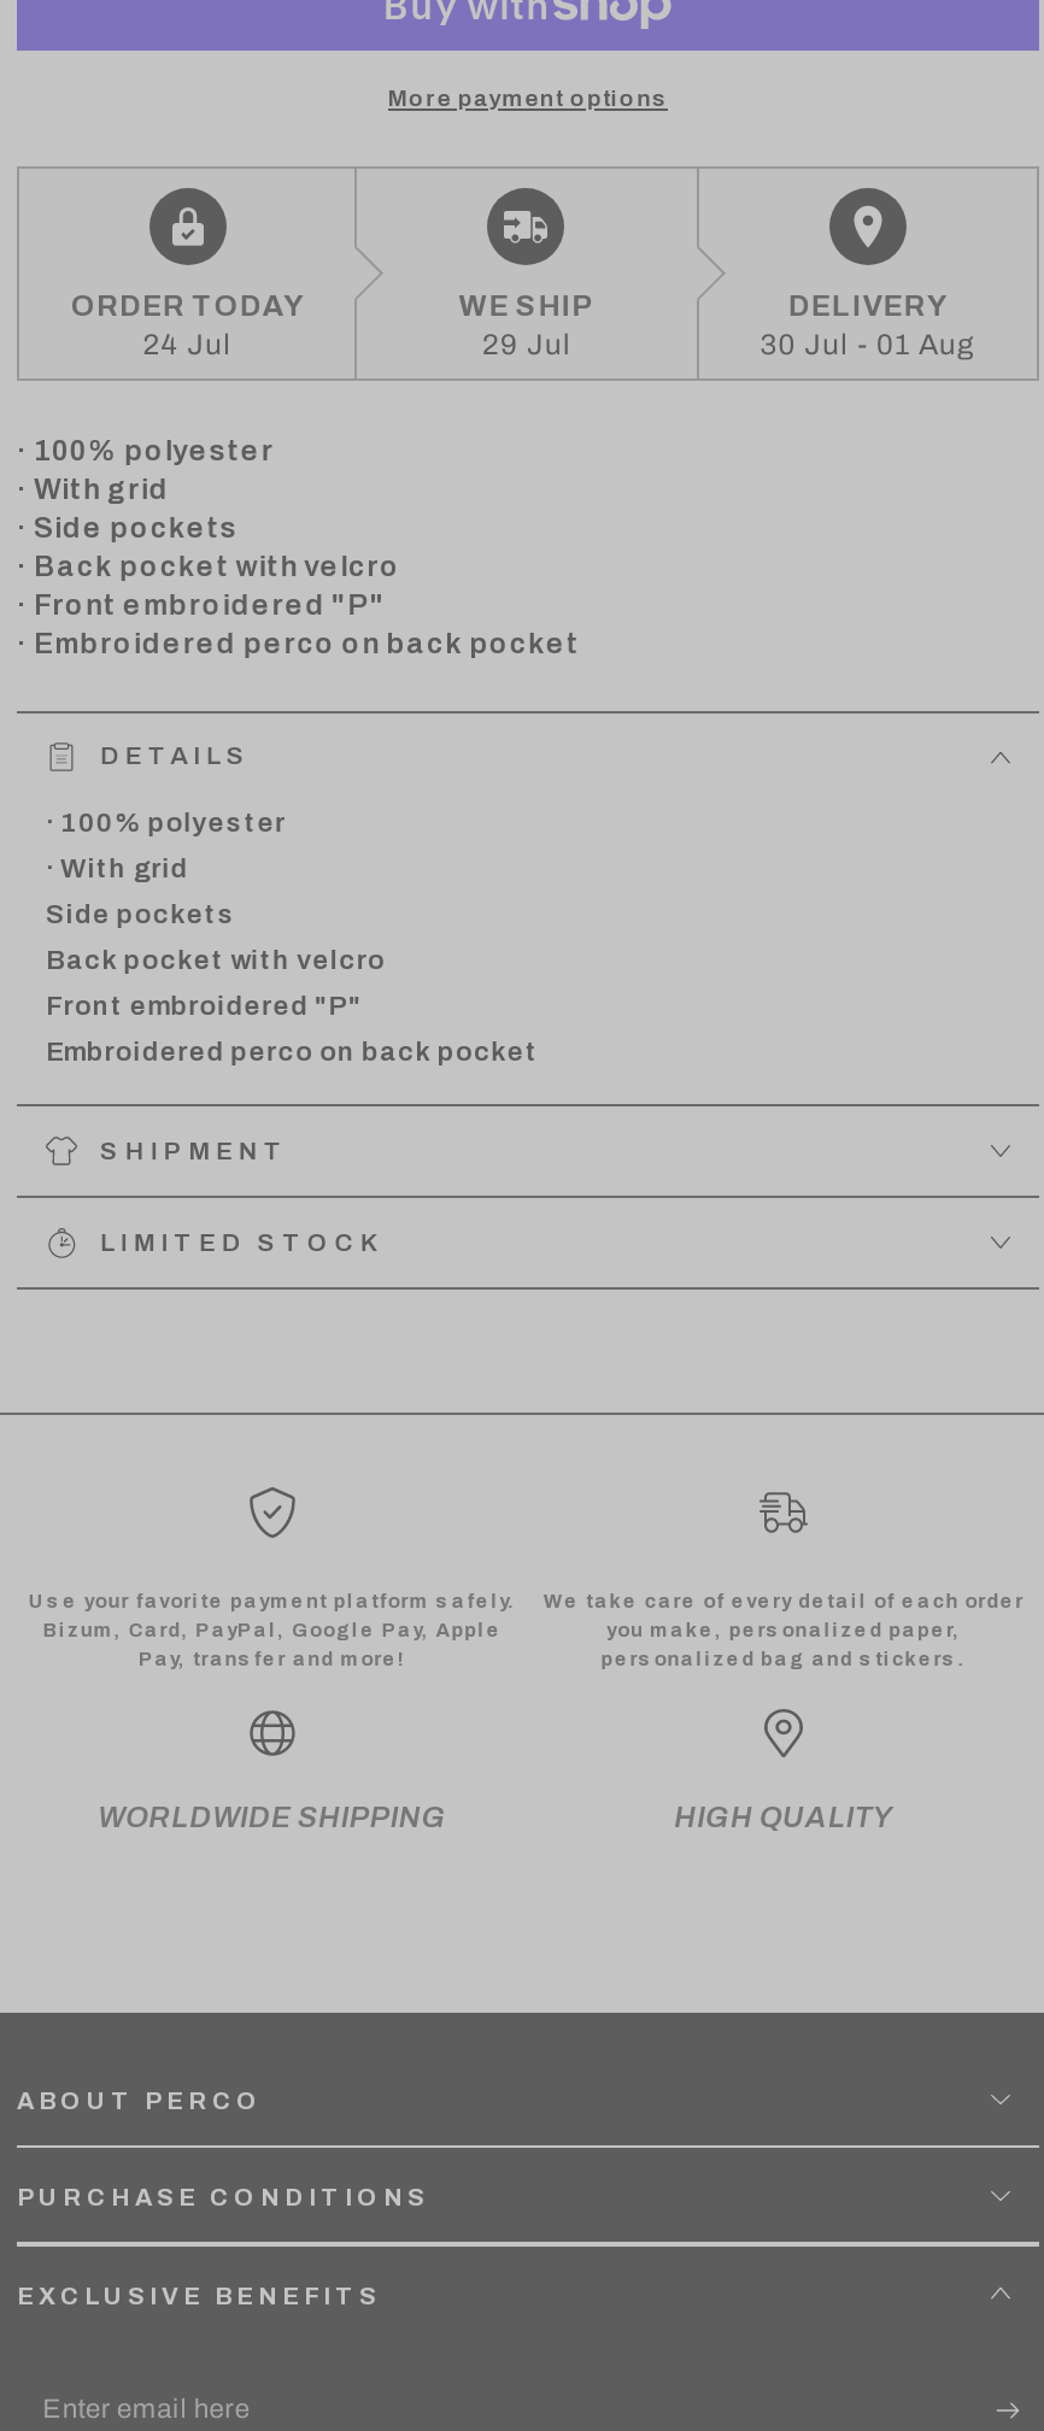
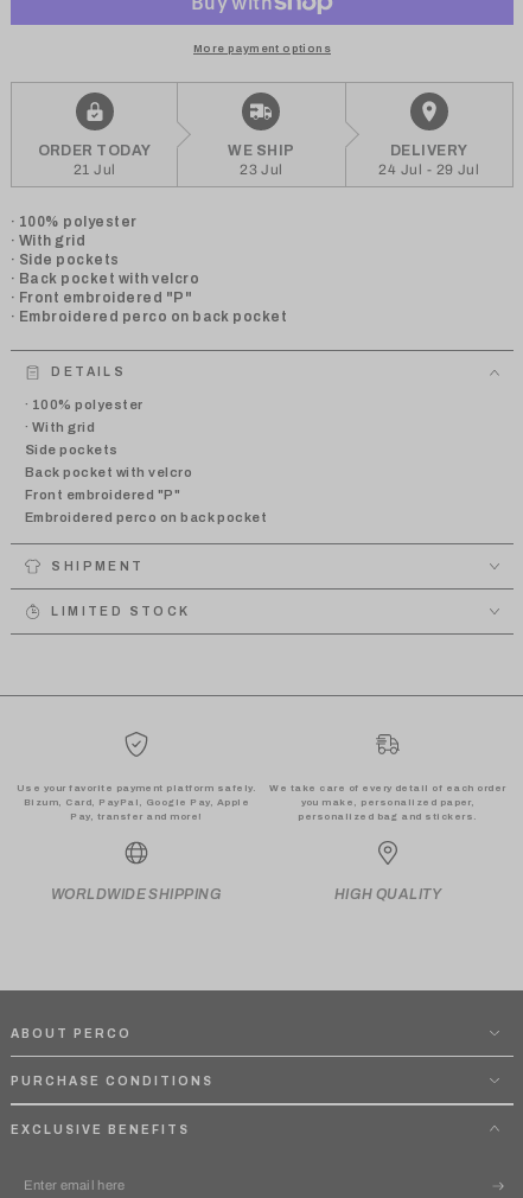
[143,327,232,361] 24 Jul -> [73,161,116,178] 21 Jul
[482,327,571,361] 29 Jul -> [240,161,283,178] 23 Jul
[760,327,975,361] 30 Jul - 01 Aug -> [379,161,480,178] 24 Jul - 29 Jul

